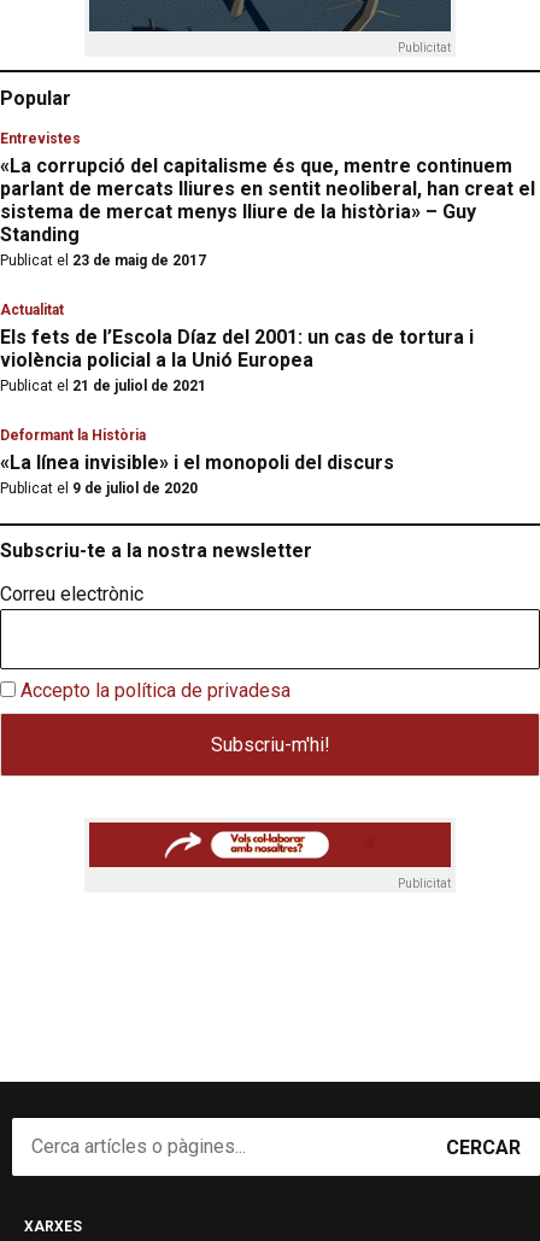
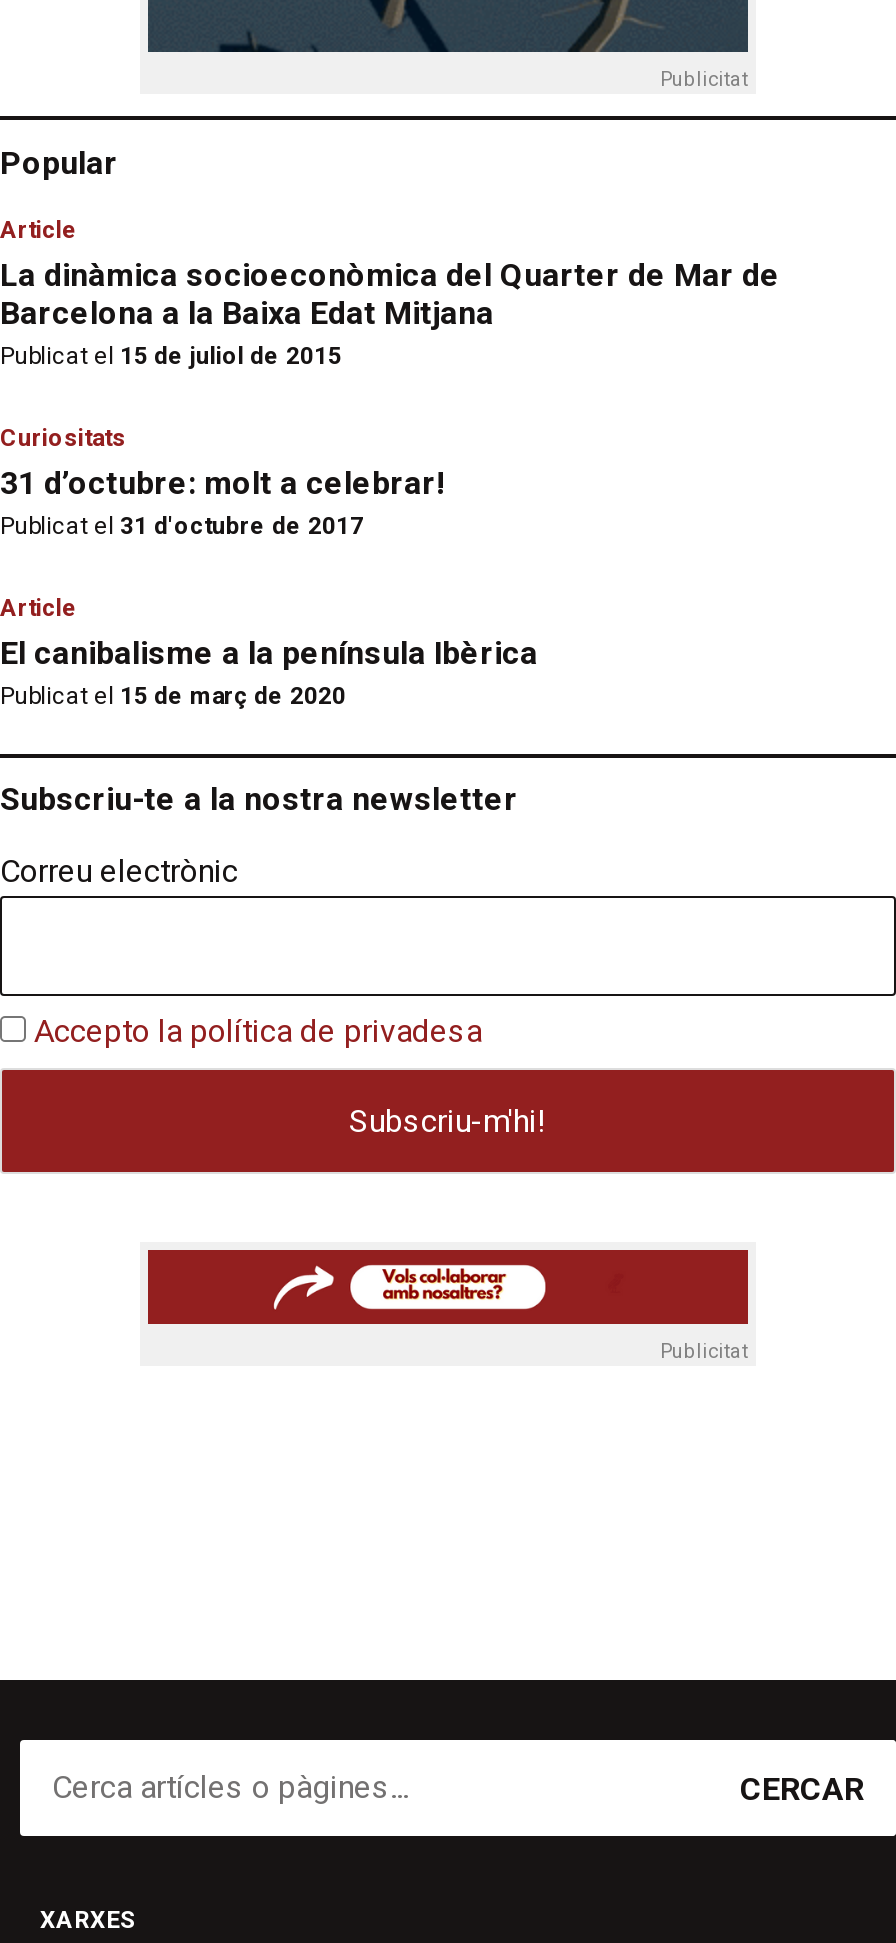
[0,130,535,269] Entrevistes | «La corrupció del capitalisme és que, mentre continuem | parlant de mercats lliures en sentit neoliberal, han creat el | sistema de mercat menys lliure de la història» – Guy | Standing | Publicat el 23 de maig de 2017 -> [0,216,780,370] Article | La dinàmica socioeconòmica del Quarter de Mar de | Barcelona a la Baixa Edat Mitjana | Publicat el 15 de juliol de 2015
[0,302,474,395] Actualitat | Els fets de l’Escola Díaz del 2001: un cas de tortura i | violència policial a la Unió Europea | Publicat el 21 de juliol de 2021 -> [0,424,444,540] Curiositats | 31 d’octubre: molt a celebrar! | Publicat el 31 d'octubre de 2017
[0,427,394,497] Deformant la Història | «La línea invisible» i el monopoli del discurs | Publicat el 9 de juliol de 2020 -> [0,594,538,710] Article | El canibalisme a la península Ibèrica | Publicat el 15 de març de 2020

